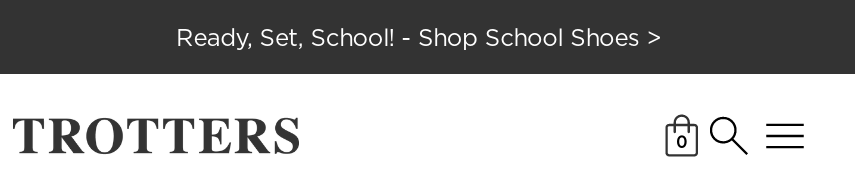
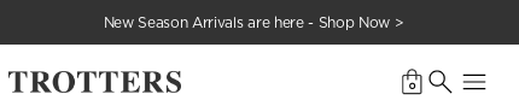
[176,22,662,52] Ready, Set, School! - Shop School Shoes > -> [103,13,404,31] New Season Arrivals are here - Shop Now >

